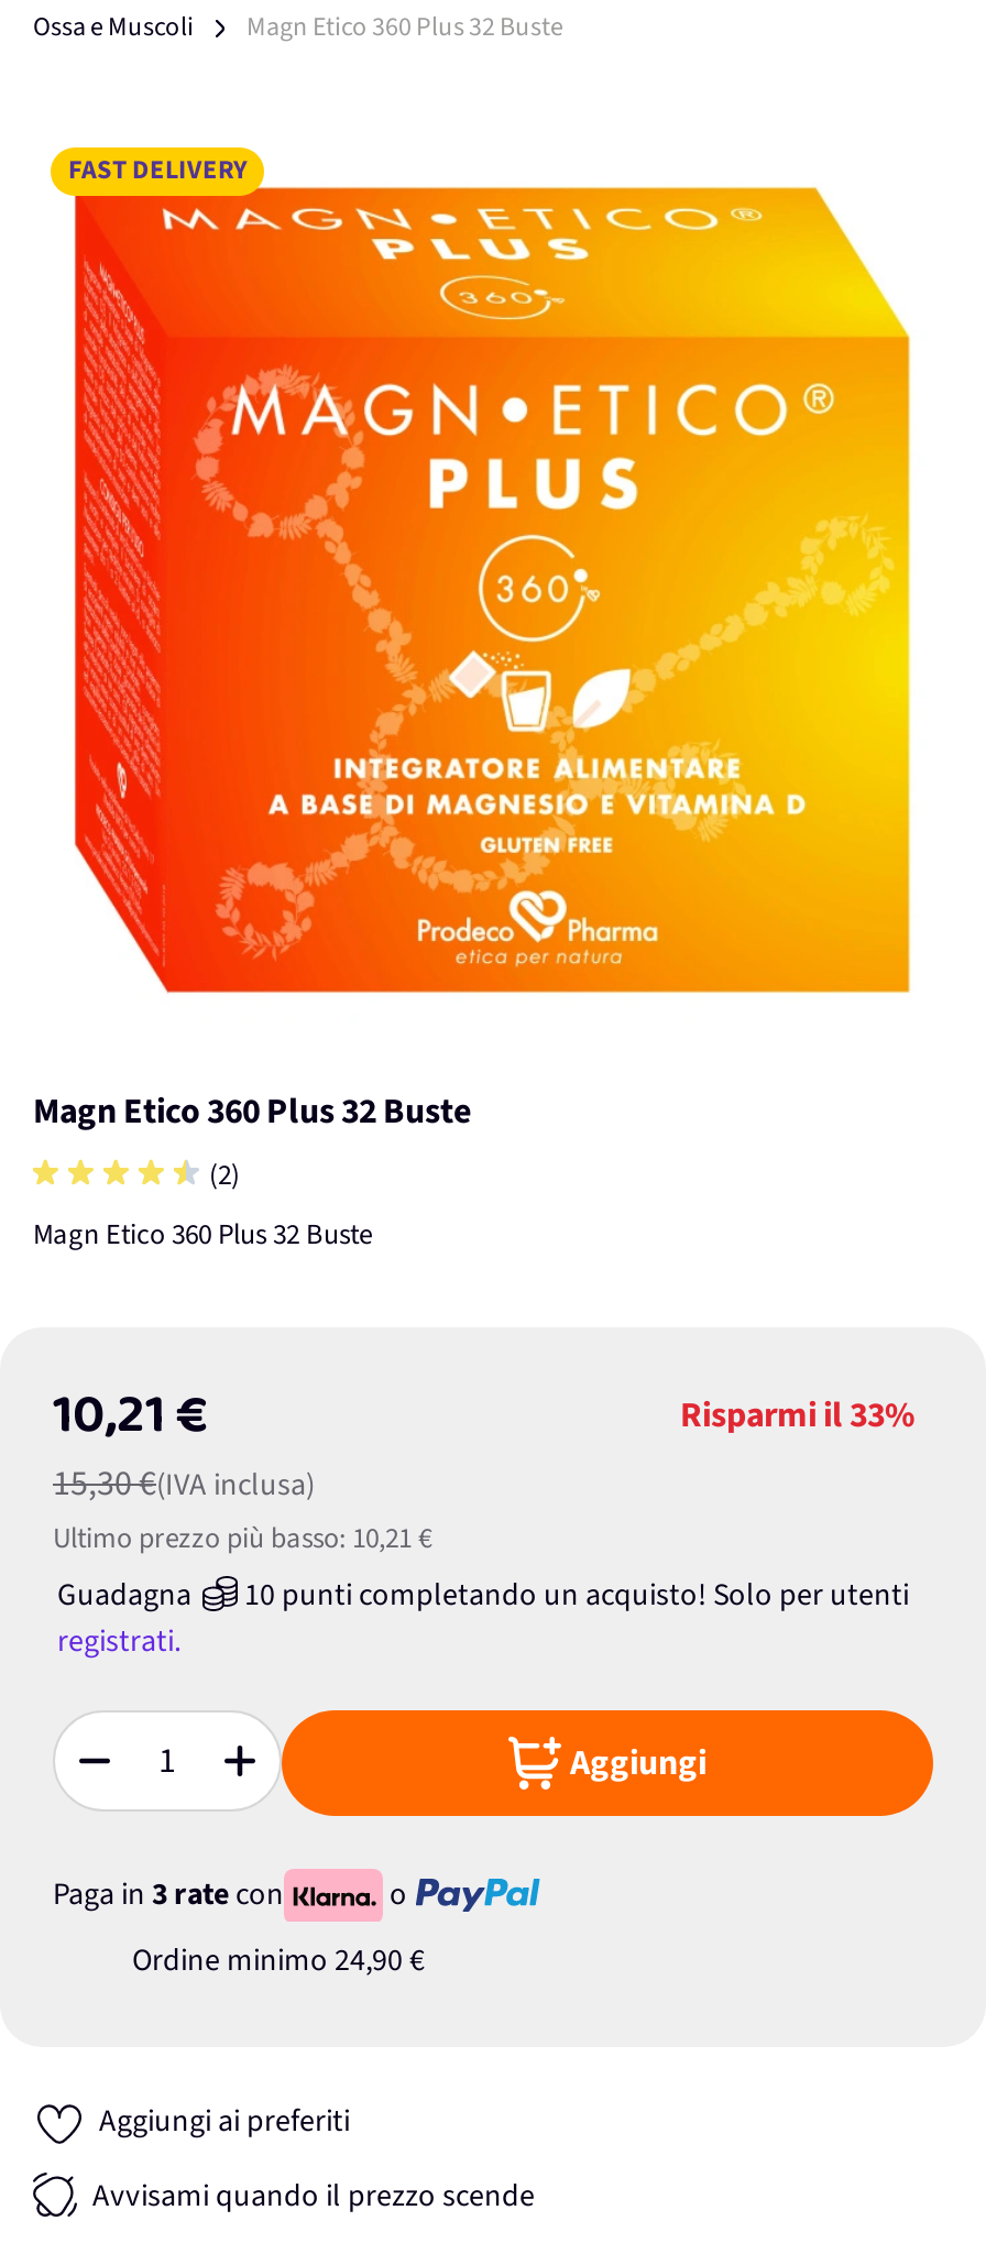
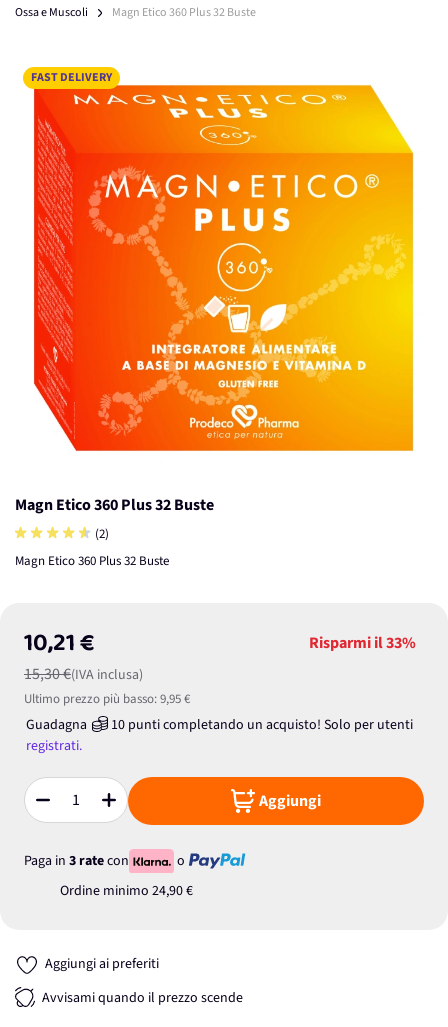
[53,1519,431,1558] Ultimo prezzo più basso: 10,21 € -> [24,690,190,708] Ultimo prezzo più basso: 9,95 €

